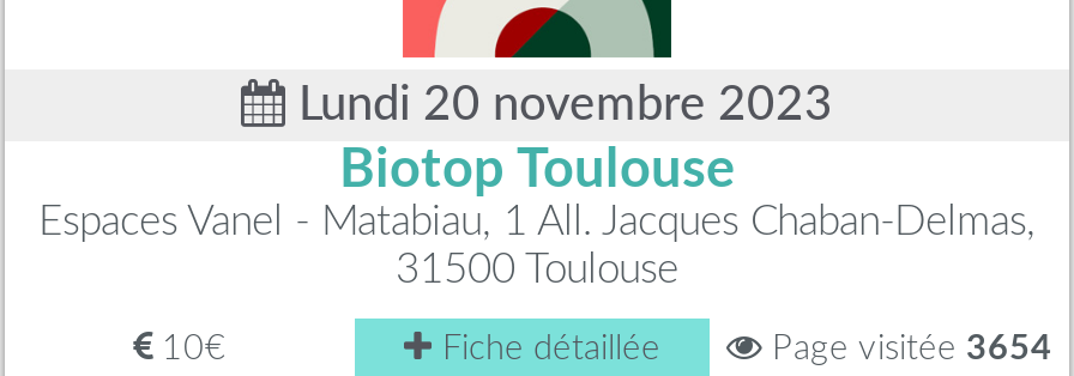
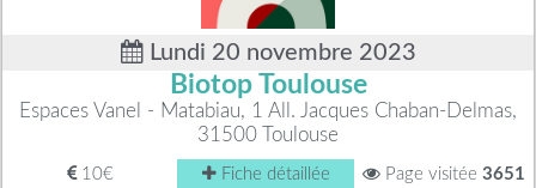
[762,330,1052,366] Page visitée 3654 -> [380,165,525,183] Page visitée 3651

